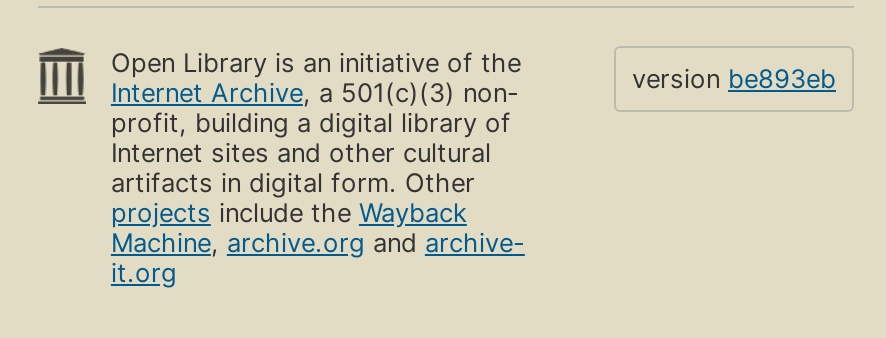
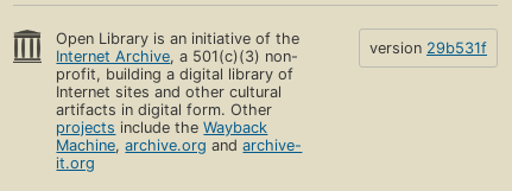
[632,65,836,95] version be893eb -> [369,40,487,57] version 29b531f

